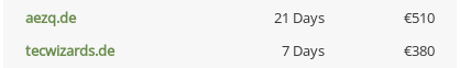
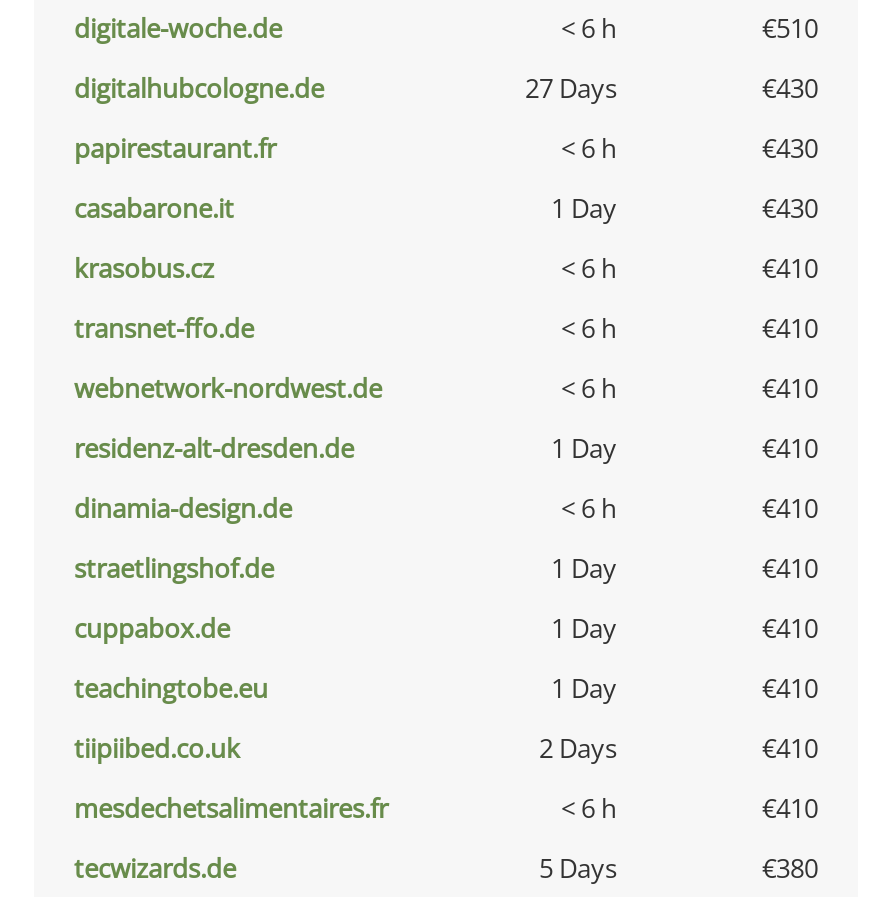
[25,8,324,27] aezq.de | 21 Days -> [74,10,617,46] digitale-woche.de | < 6 h
none -> [74,70,818,826] digitalhubcologne.de | 27 Days | €430 | papirestaurant.fr | < 6 h | €430 | casabarone.it | 1 Day | €430 | krasobus.cz | < 6 h | €410 | transnet-ffo.de | < 6 h | €410 | webnetwork-nordwest.de | < 6 h | €410 | residenz-alt-dresden.de | 1 Day | €410 | dinamia-design.de | < 6 h | €410 | straetlingshof.de | 1 Day | €410 | cuppabox.de | 1 Day | €410 | teachingtobe.eu | 1 Day | €410 | tiipiibed.co.uk | 2 Days | €410 | mesdechetsalimentaires.fr | < 6 h | €410
[281,41,324,60] 7 Days -> [539,850,617,886] 5 Days

